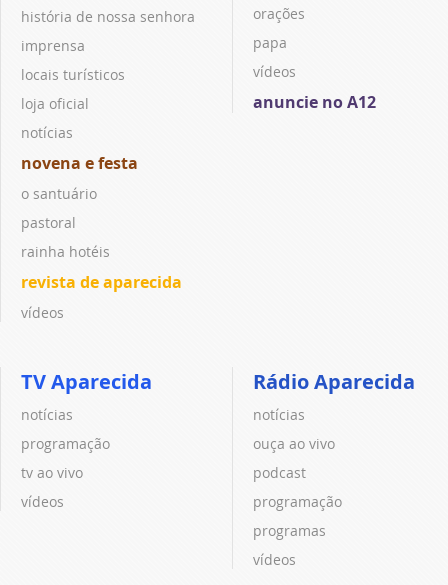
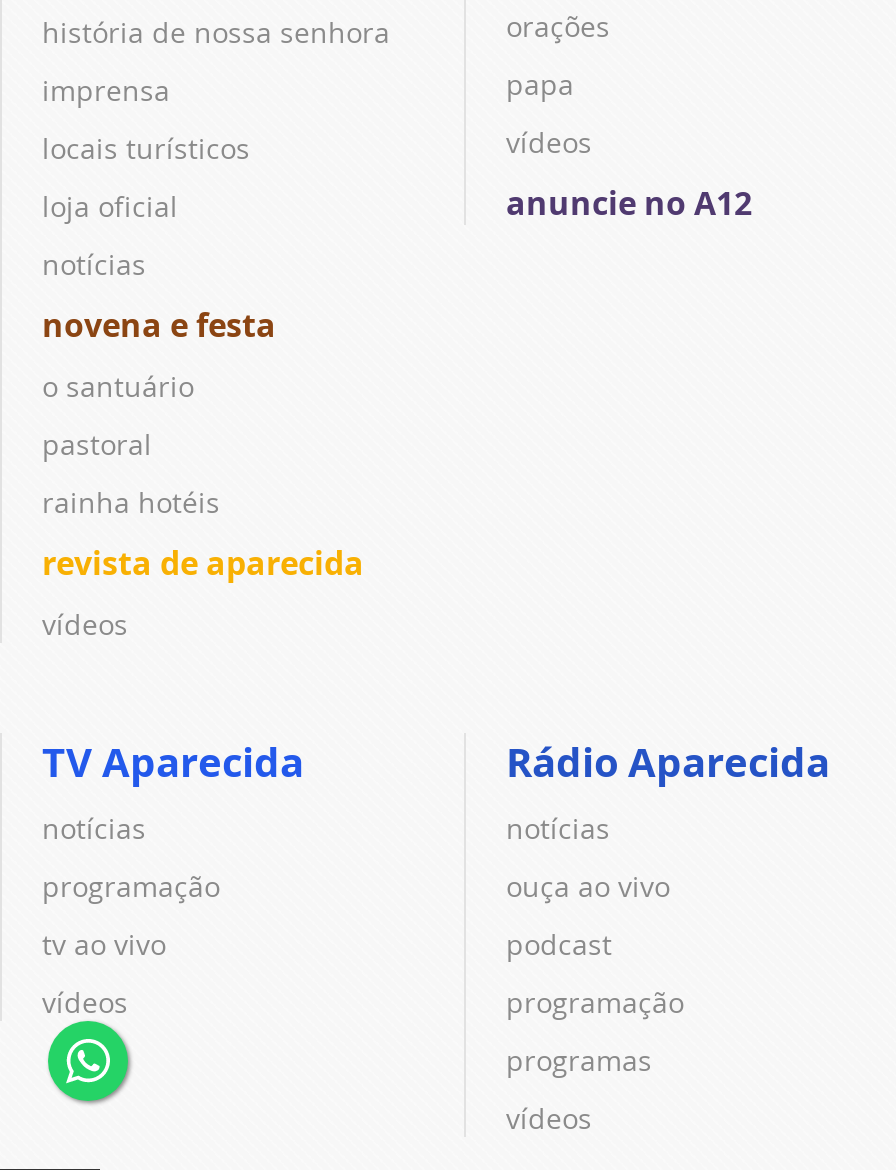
none -> [46,1026,132,1106] [image]

